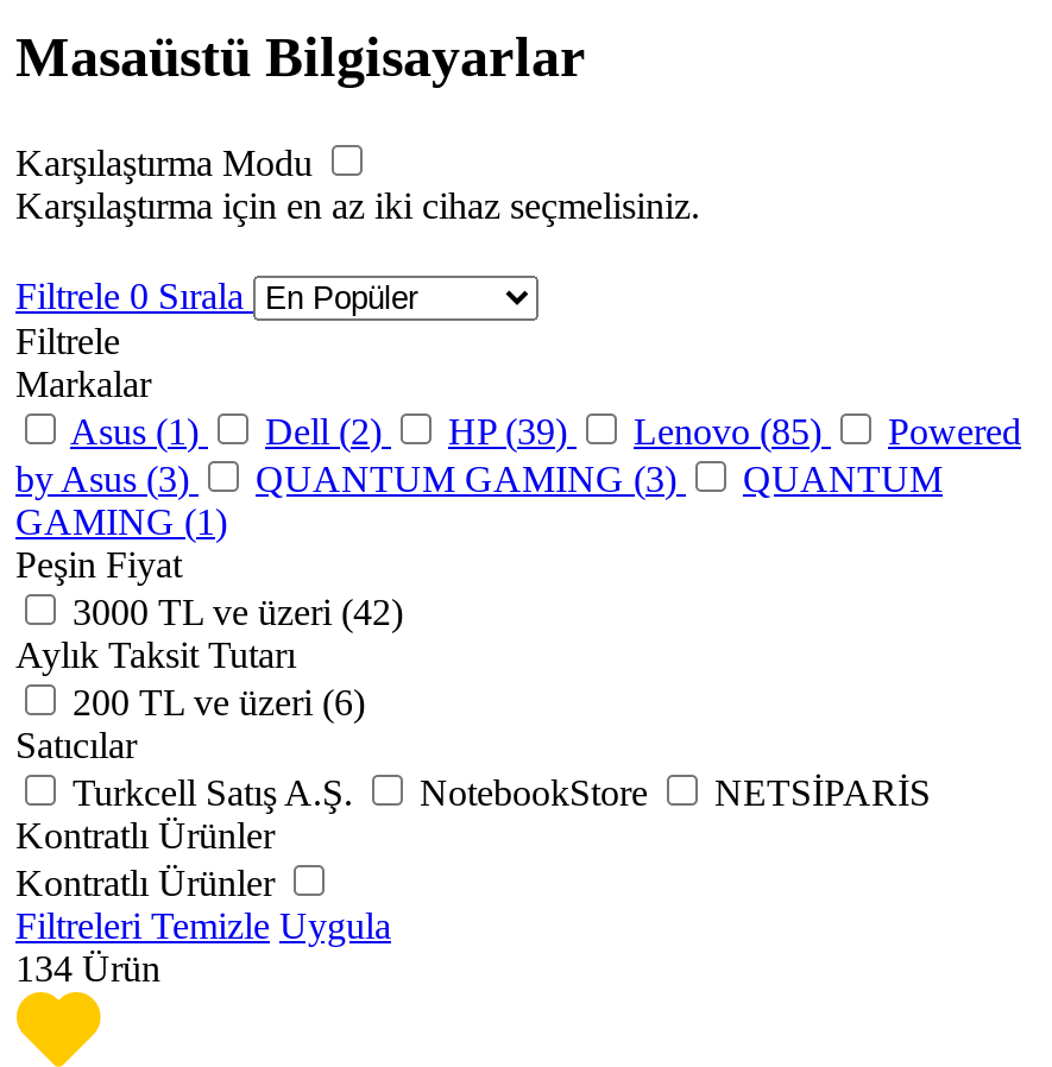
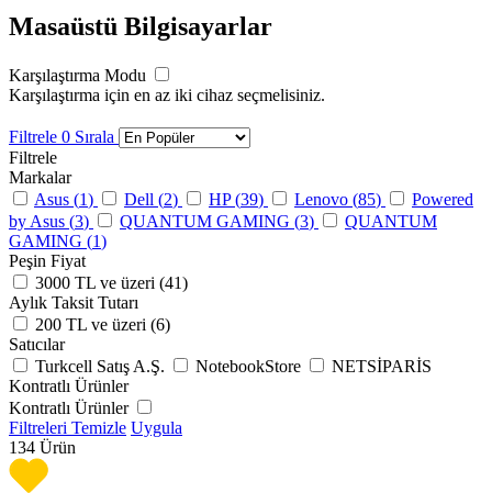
[73,591,403,631] 3000 TL ve üzeri (42) -> [35,273,188,292] 3000 TL ve üzeri (41)

